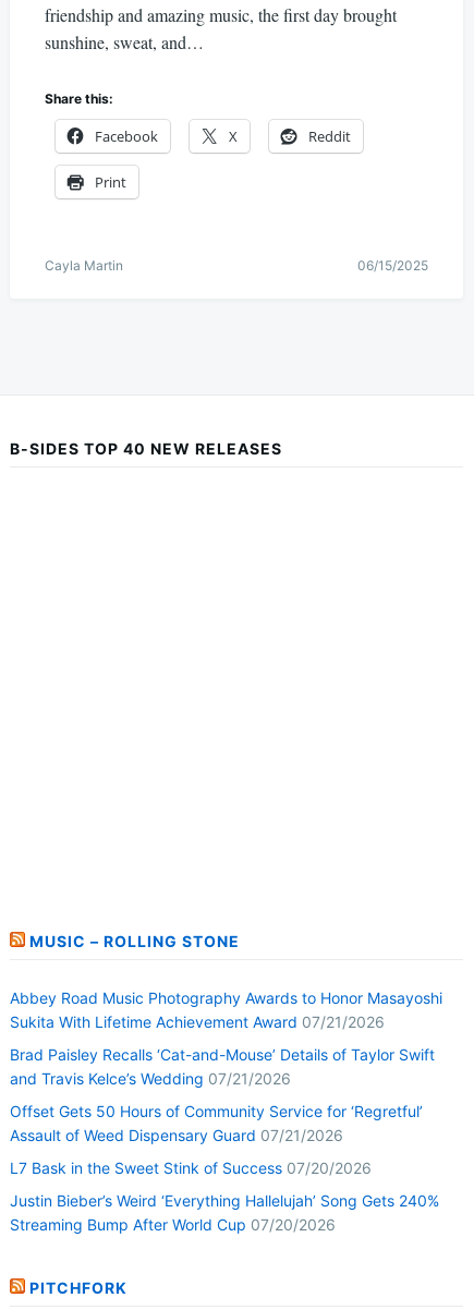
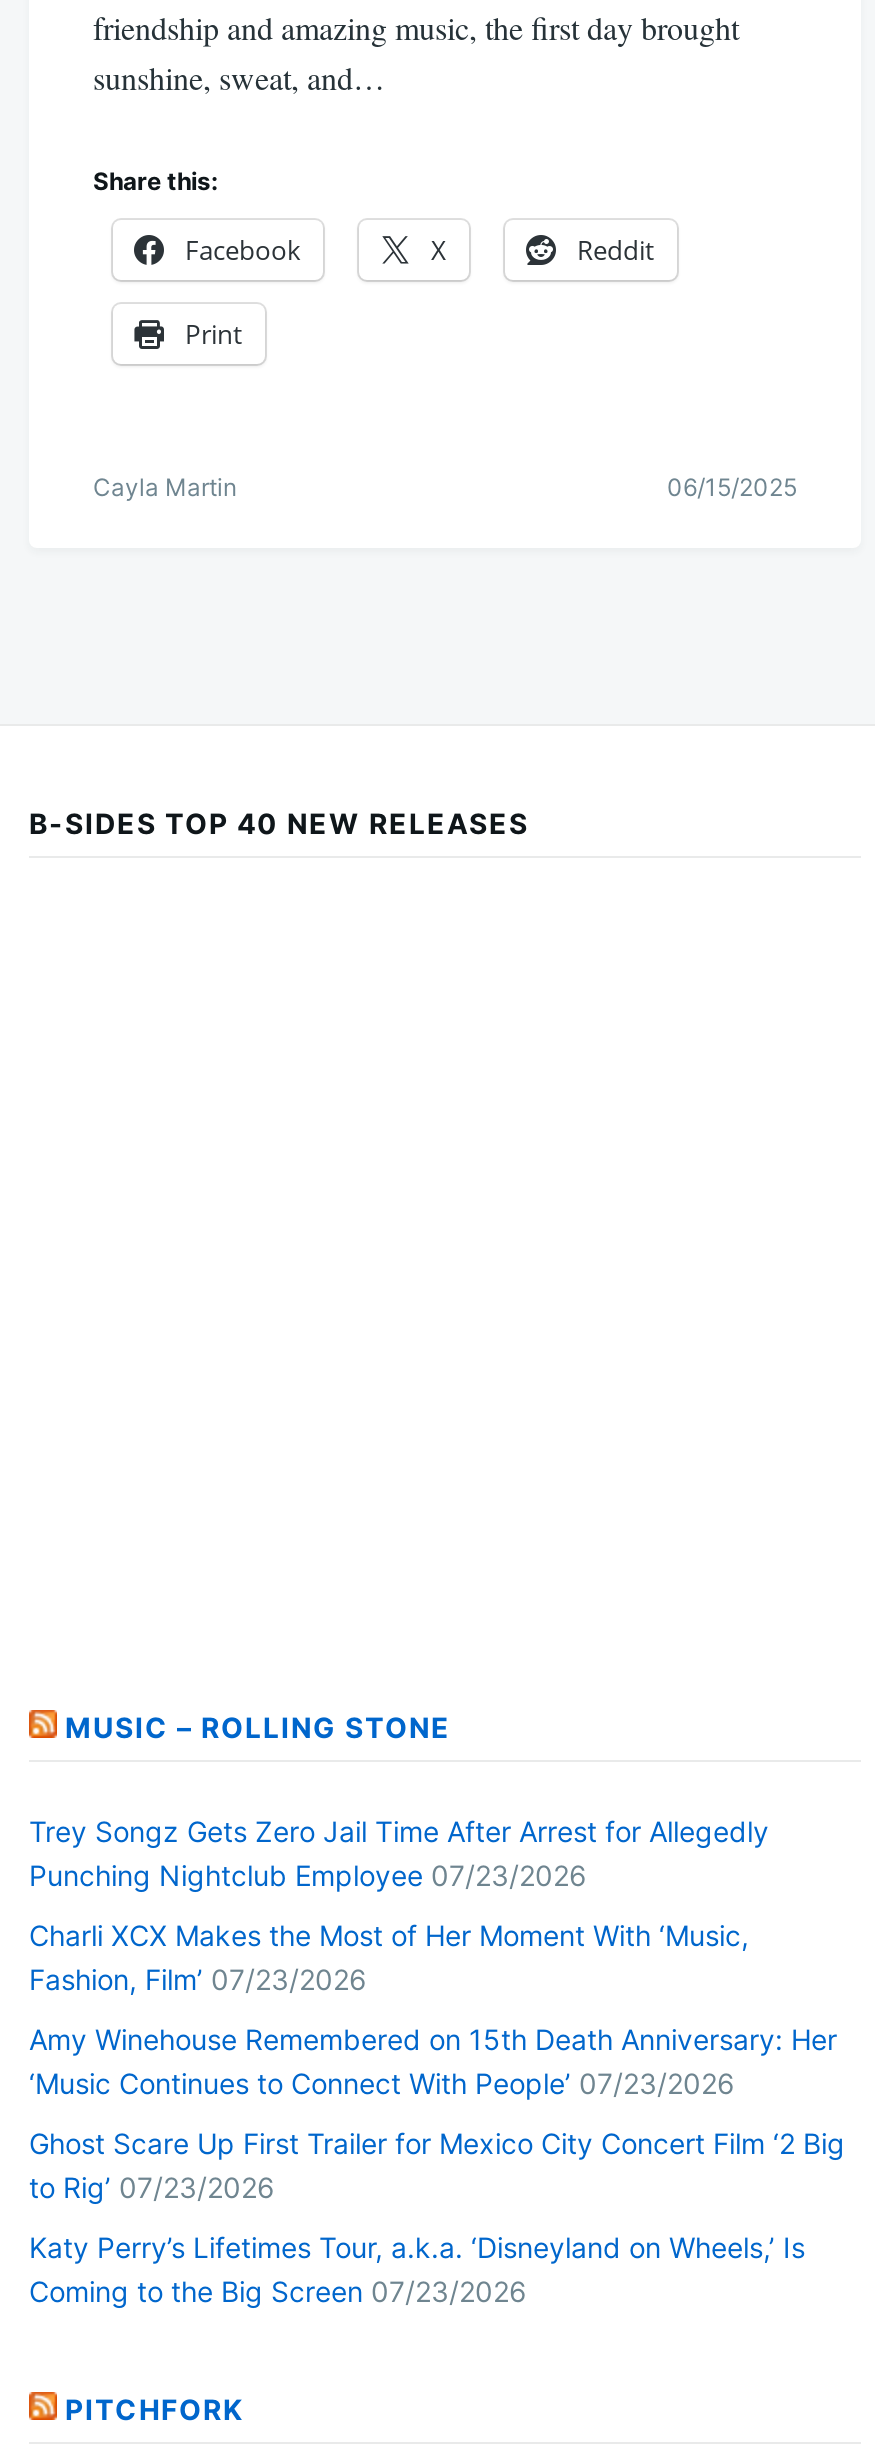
[10,989,442,1031] Abbey Road Music Photography Awards to Honor Masayoshi | Sukita With Lifetime Achievement Award 07/21/2026 -> [29,1814,769,1892] Trey Songz Gets Zero Jail Time After Arrest for Allegedly | Punching Nightclub Employee 07/23/2026
[10,1045,435,1088] Brad Paisley Recalls ‘Cat-and-Mouse’ Details of Taylor Swift | and Travis Kelce’s Wedding 07/21/2026 -> [29,1918,749,1996] Charli XCX Makes the Most of Her Moment With ‘Music, | Fashion, Film’ 07/23/2026
[10,1102,423,1144] Offset Gets 50 Hours of Community Service for ‘Regretful’ | Assault of Weed Dispensary Guard 07/21/2026 -> [29,2022,837,2100] Amy Winehouse Remembered on 15th Death Anniversary: Her | ‘Music Continues to Connect With People’ 07/23/2026
[10,1159,372,1177] L7 Bask in the Sweet Stink of Success 07/20/2026 -> [29,2126,845,2204] Ghost Scare Up First Trailer for Mexico City Concert Film ‘2 Big | to Rig’ 07/23/2026
[10,1191,439,1234] Justin Bieber’s Weird ‘Everything Hallelujah’ Song Gets 240% | Streaming Bump After World Cup 07/20/2026 -> [29,2230,805,2308] Katy Perry’s Lifetimes Tour, a.k.a. ‘Disneyland on Wheels,’ Is | Coming to the Big Screen 07/23/2026

